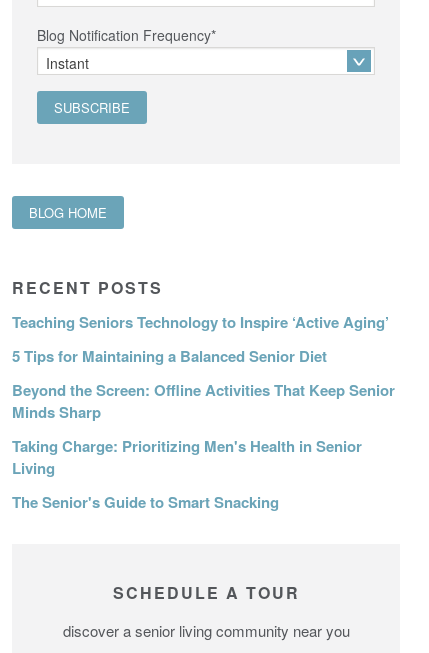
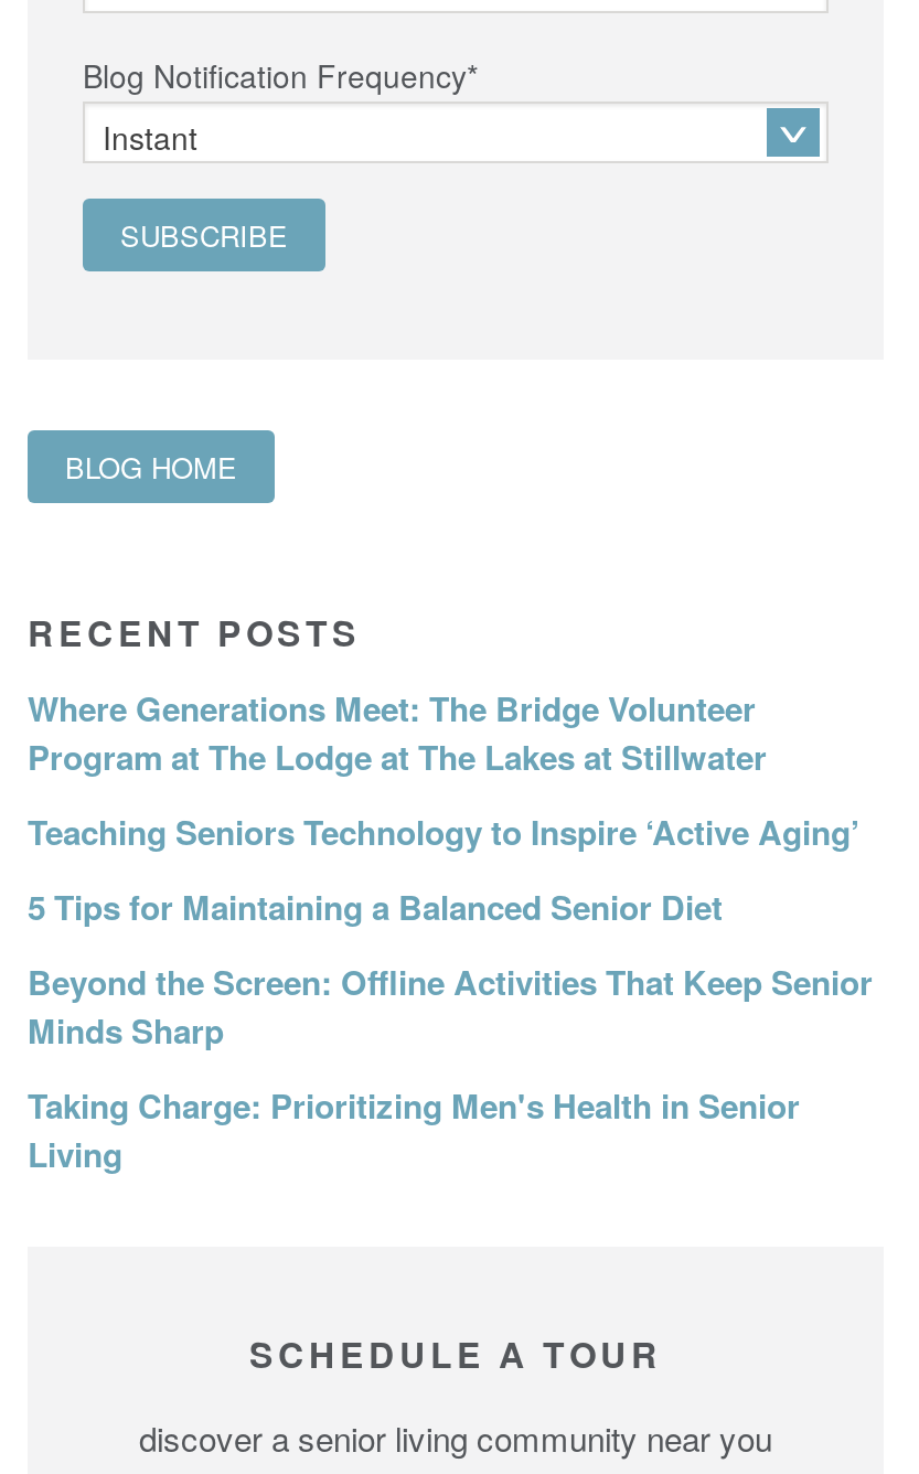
none -> [28,684,767,781] Where Generations Meet: The Bridge Volunteer | Program at The Lodge at The Lakes at Stillwater
moved [12,311,395,479] -> [28,808,873,1179]: Teaching Seniors Technology to Inspire ‘Active Aging’ | 5 Tips for Maintaining a Balanced Senior Diet | Beyond the Screen: Offline Activities That Keep Senior | Minds Sharp | Taking Charge: Prioritizing Men's Health in Senior | Living
[12,491,279,513] The Senior's Guide to Smart Snacking -> none

